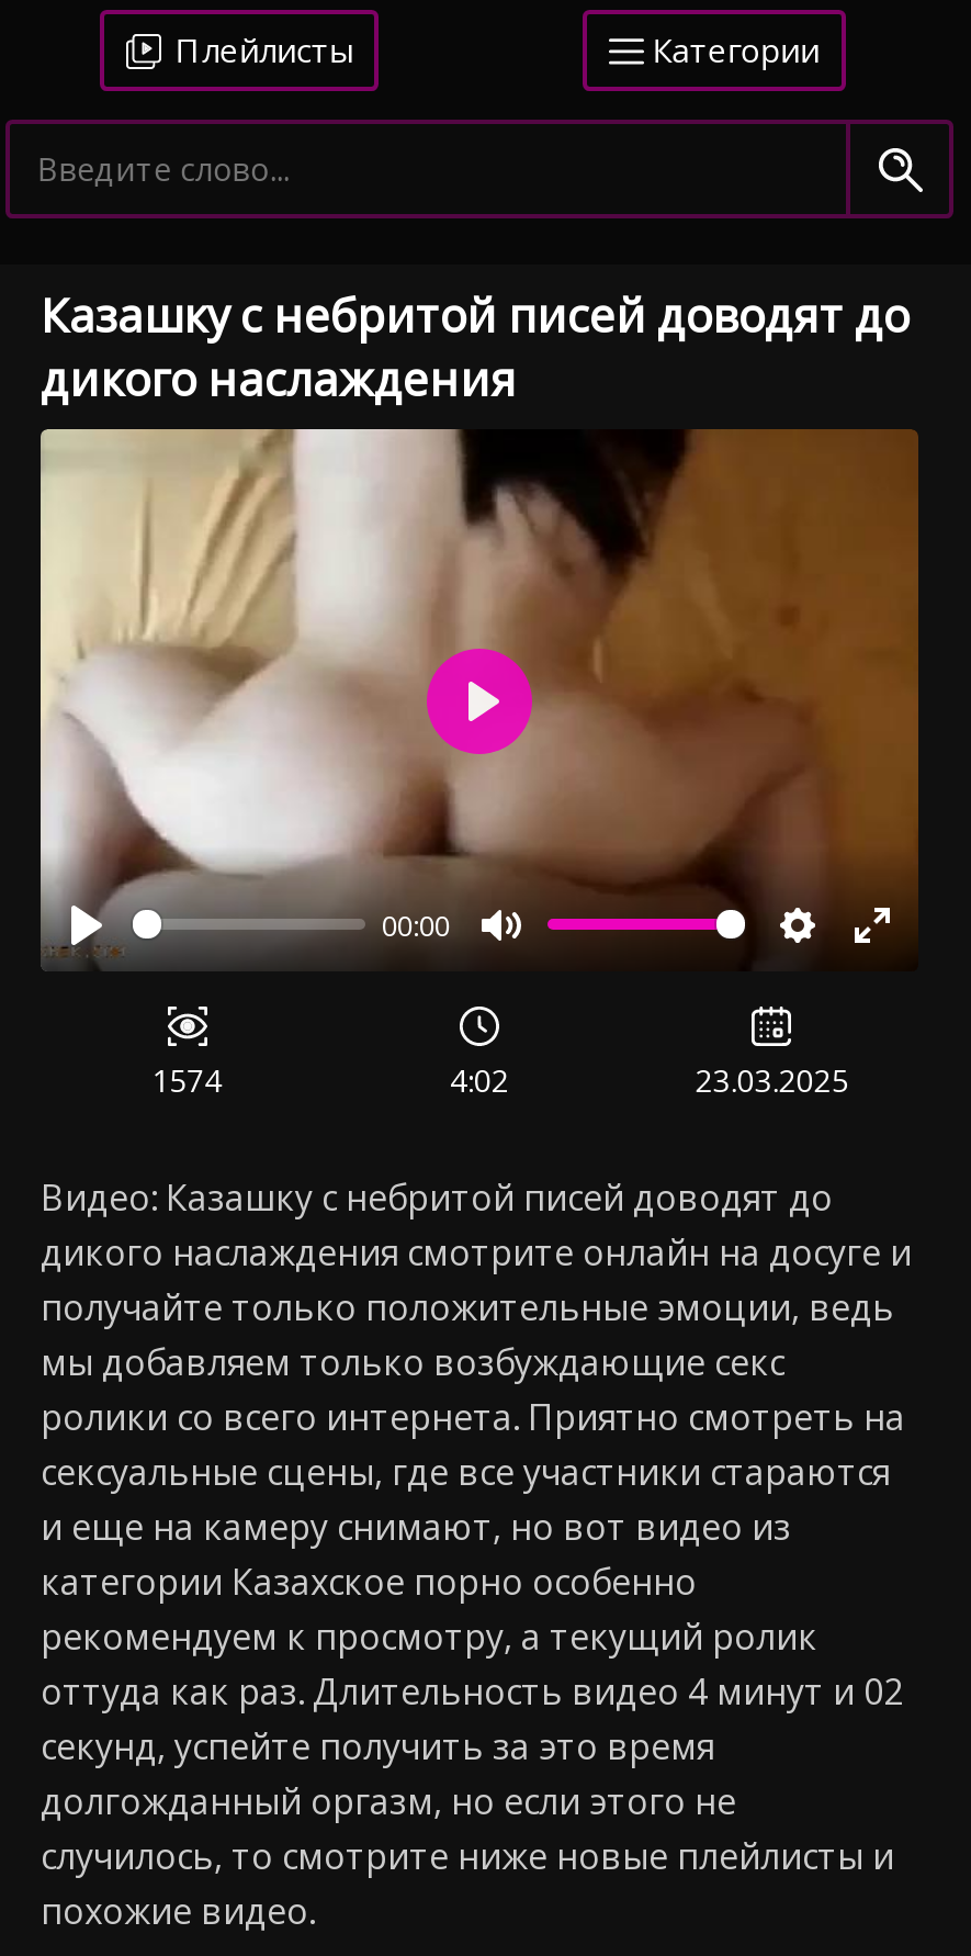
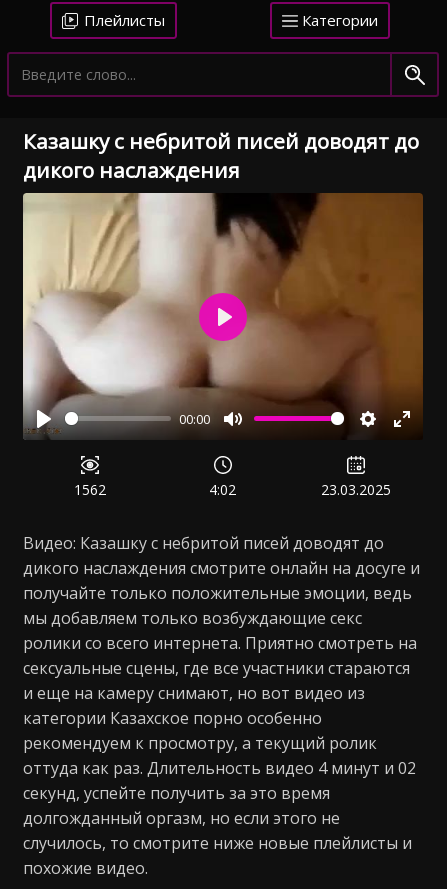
[152,1060,222,1101] 1574 -> [74,480,106,499] 1562

